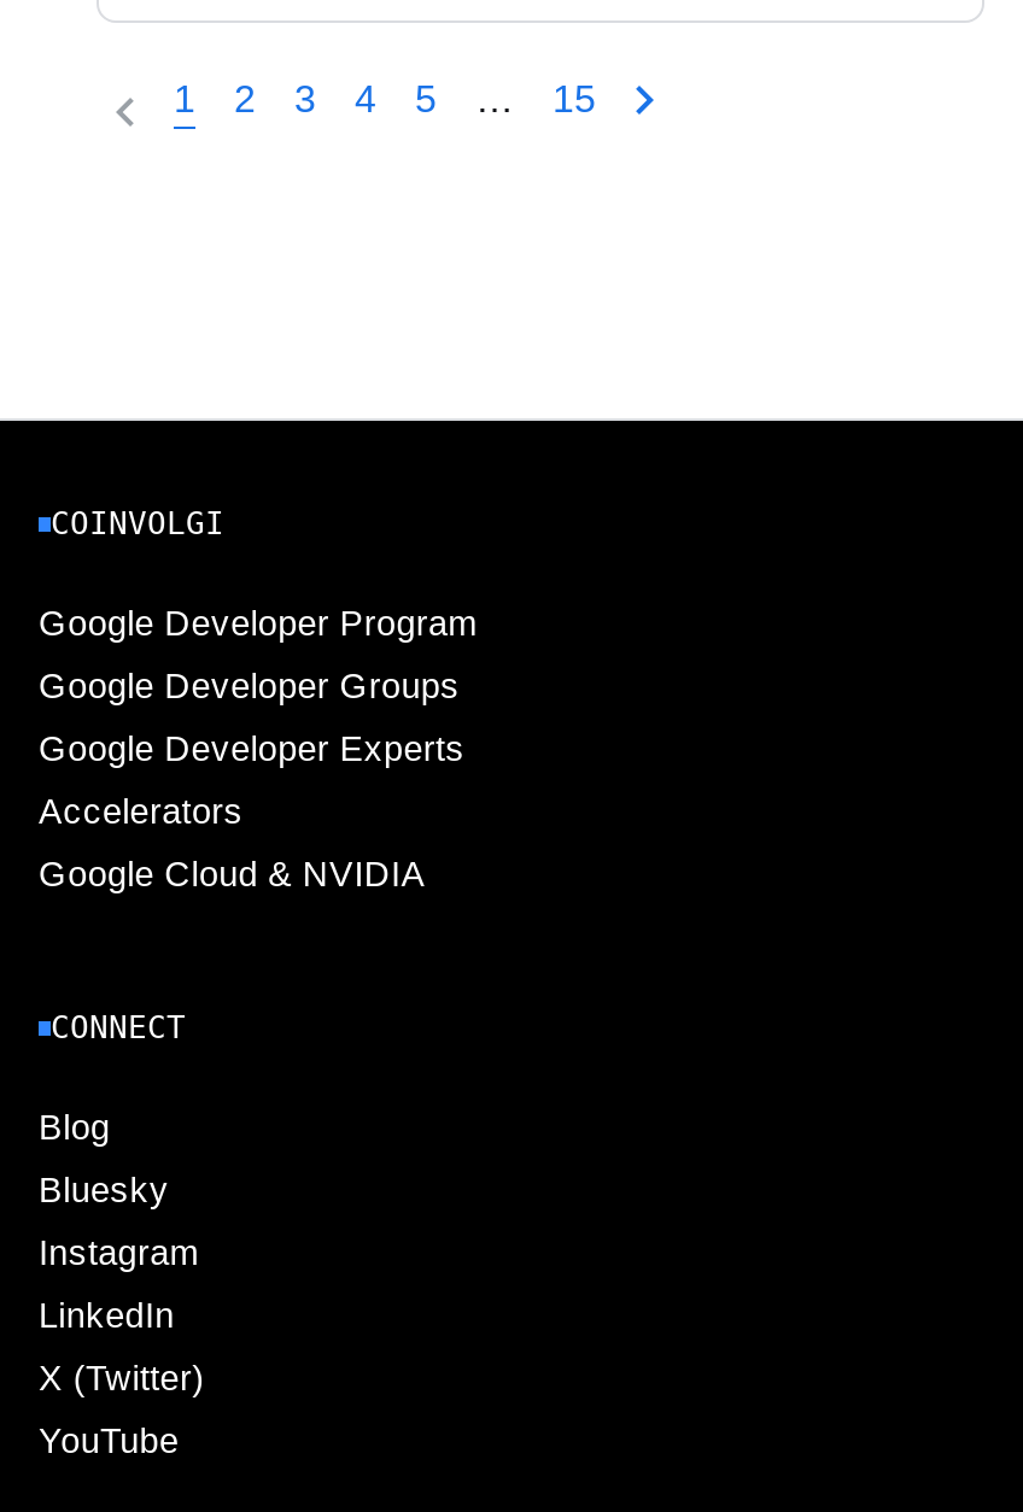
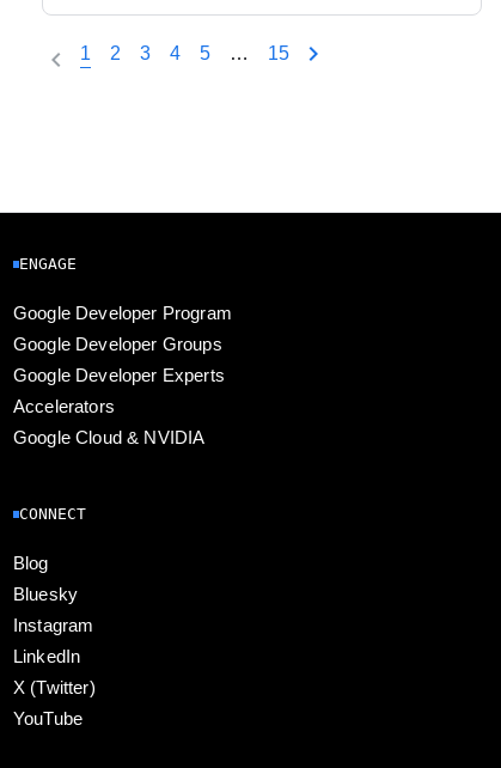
[51,505,224,541] COINVOLGI -> [19,255,77,273] ENGAGE

